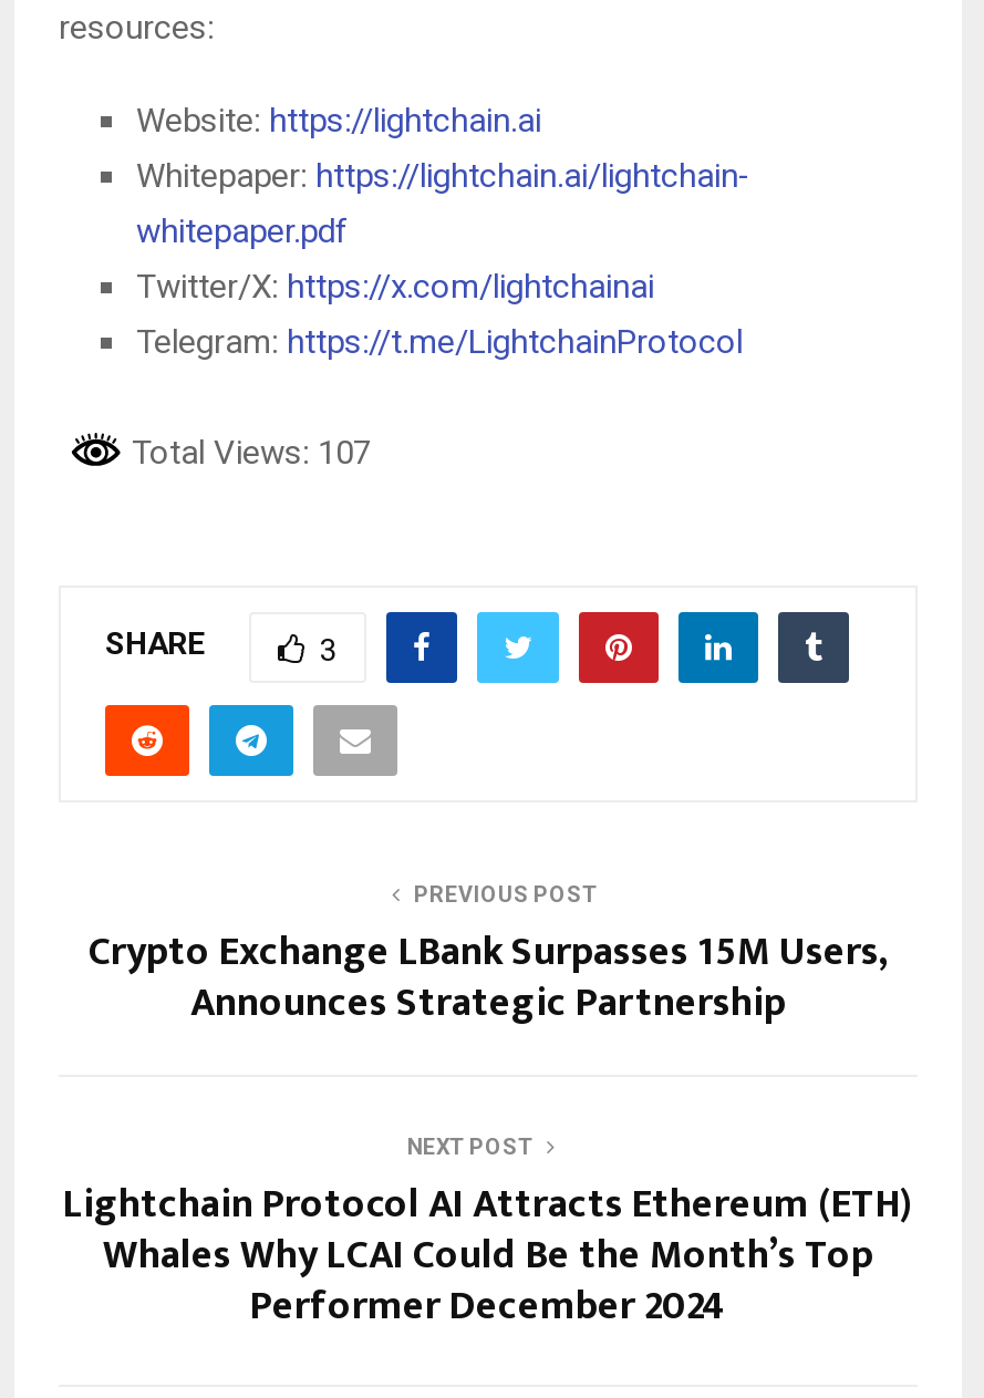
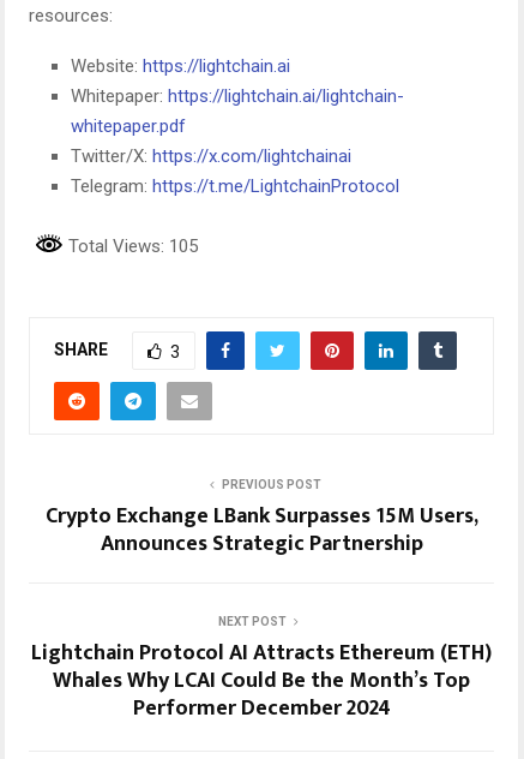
[123,433,371,473] Total Views: 107 -> [64,235,198,257] Total Views: 105

